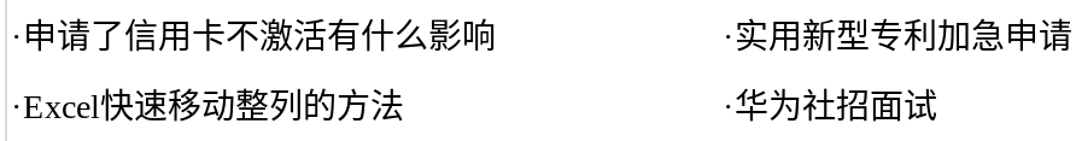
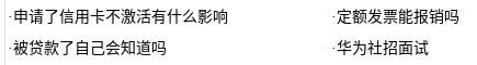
[723,19,1072,55] ·实用新型专利加急申请 -> [331,9,459,25] ·定额发票能报销吗
[11,89,404,125] ·Excel快速移动整列的方法 -> [7,40,166,56] ·被贷款了自己会知道吗

